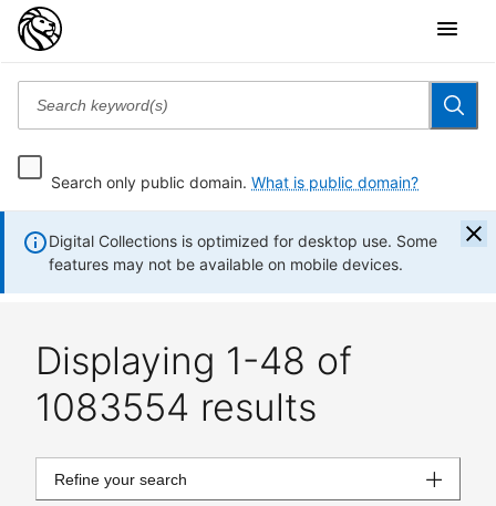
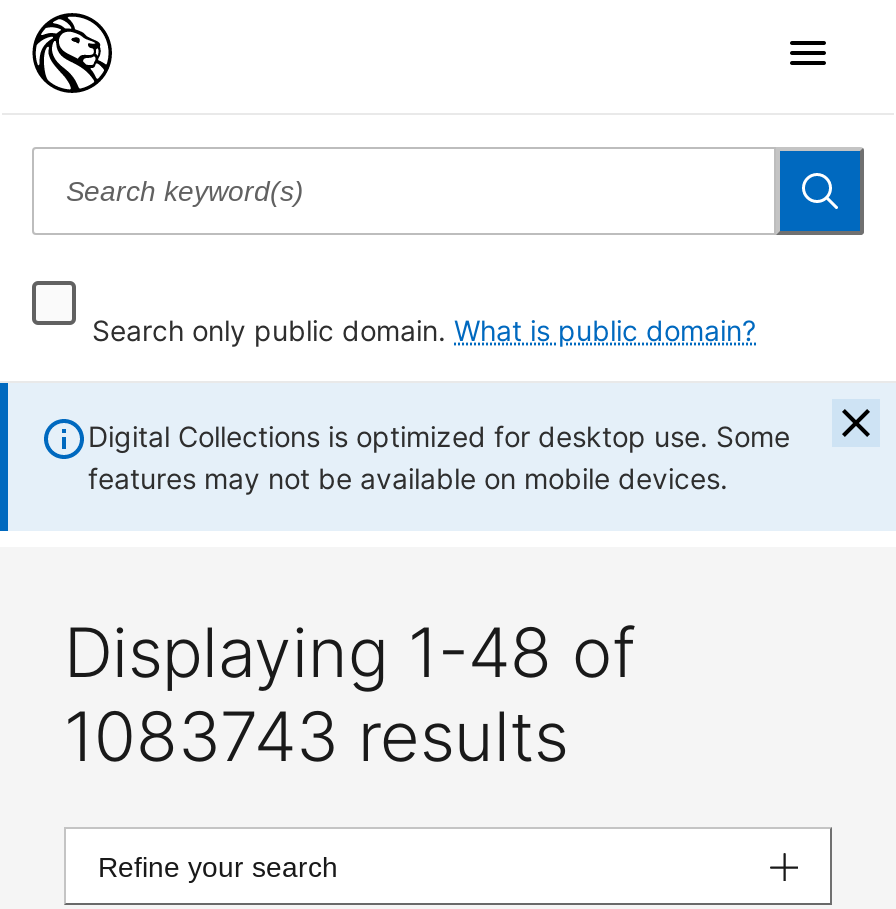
[35,384,317,430] 1083554 results -> [64,695,568,777] 1083743 results

